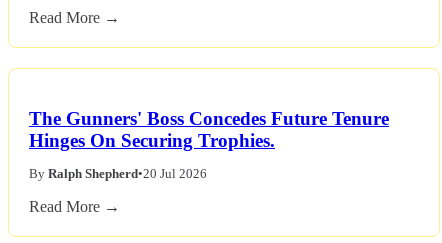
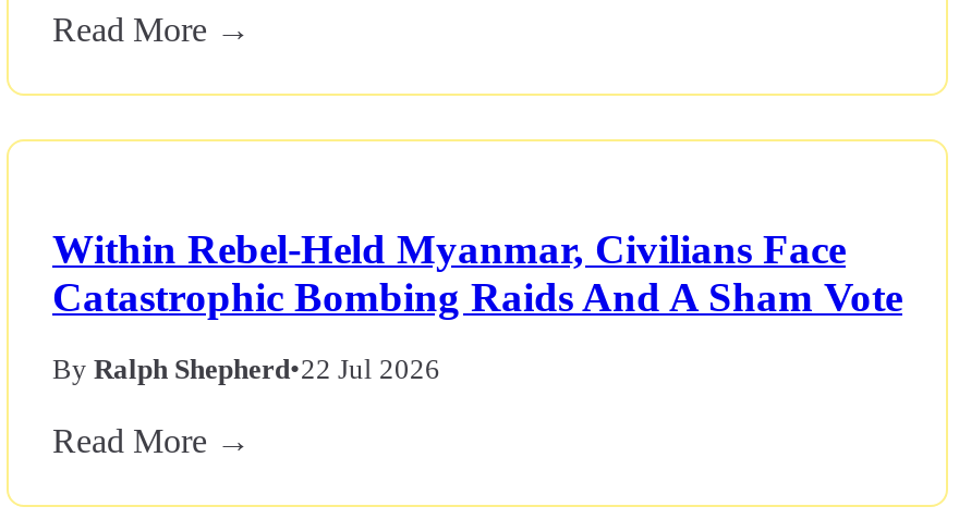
[29,108,389,151] The Gunners' Boss Concedes Future Tenure | Hinges On Securing Trophies. -> [52,226,902,320] Within Rebel-Held Myanmar, Civilians Face | Catastrophic Bombing Raids And A Sham Vote
[29,167,207,181] By Ralph Shepherd•20 Jul 2026 -> [52,354,440,385] By Ralph Shepherd•22 Jul 2026

